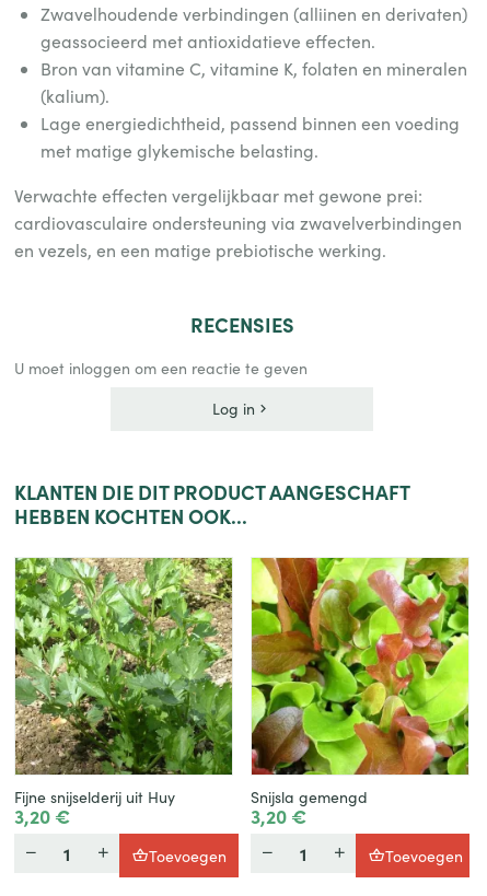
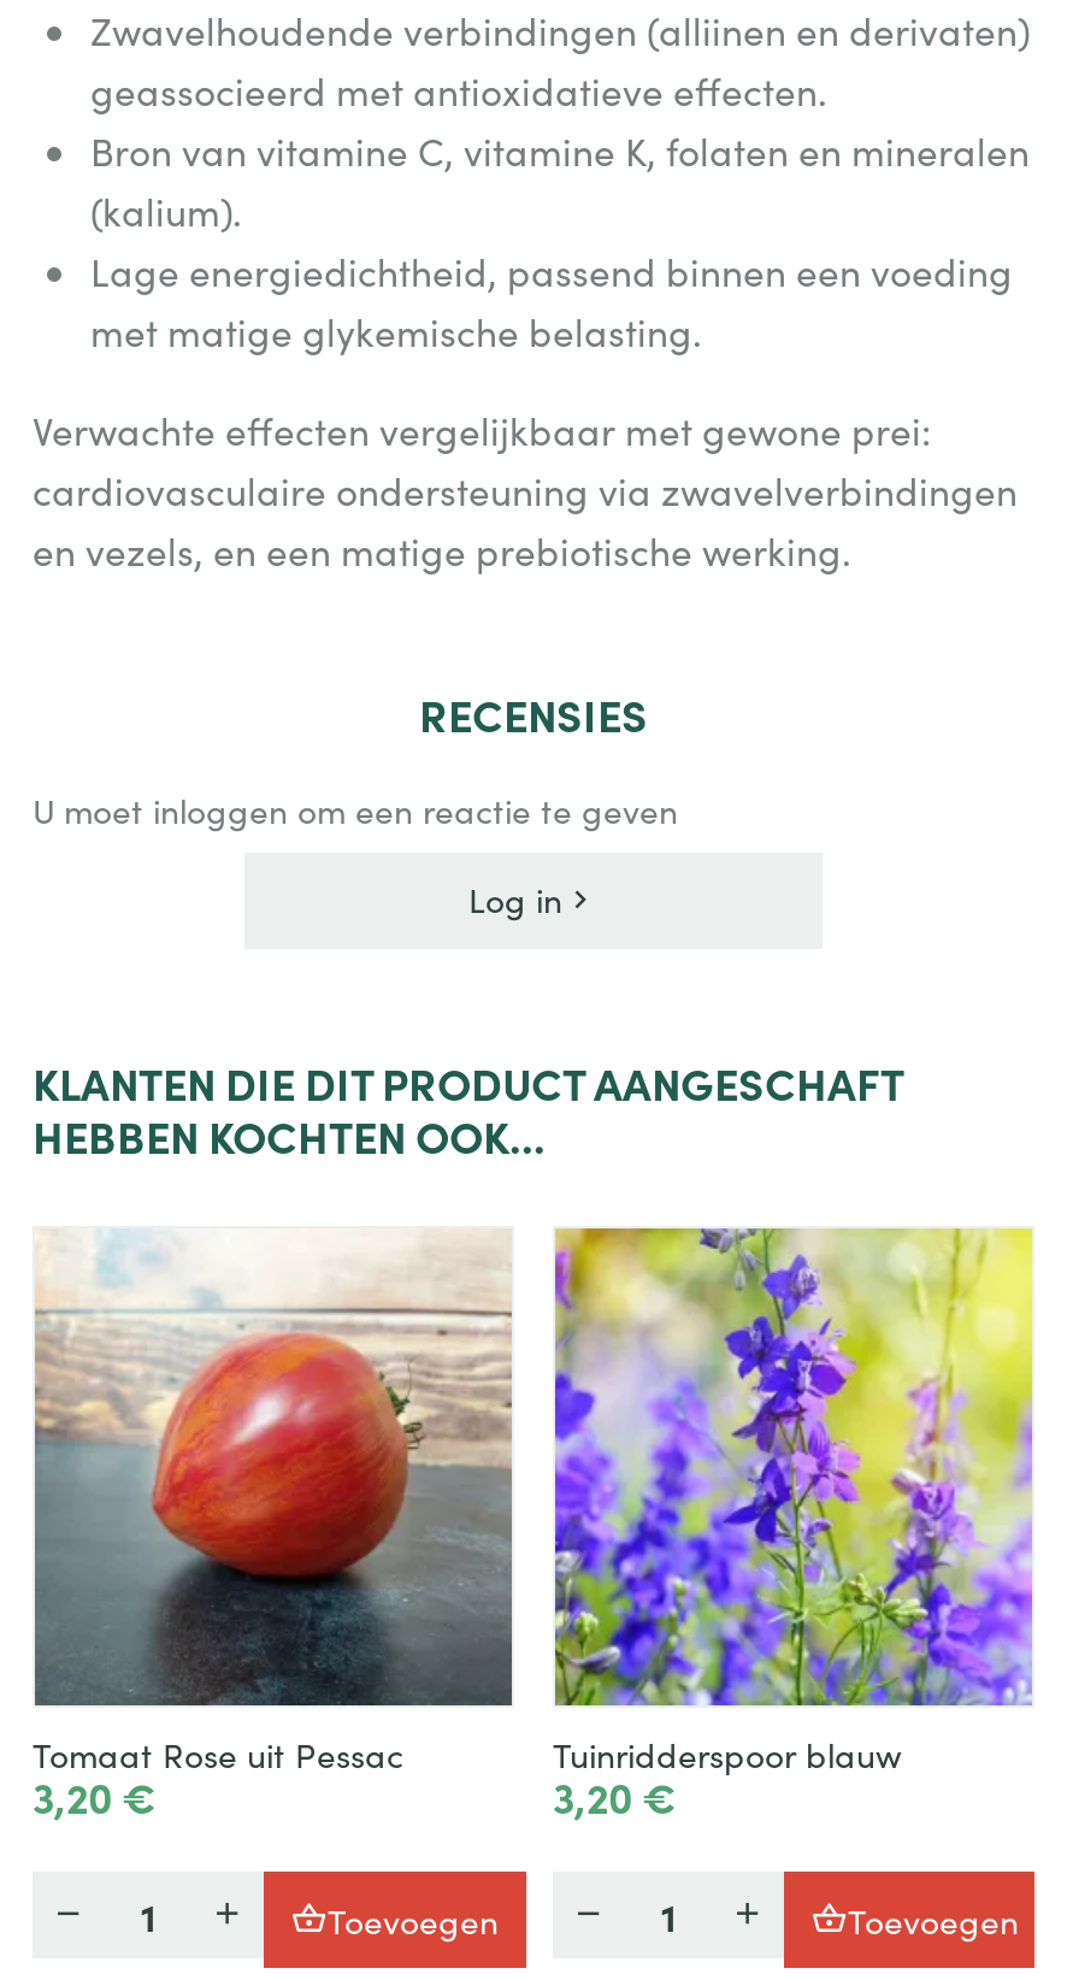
[14,557,233,808] [image] | Fijne snijselderij uit Huy -> [33,1228,514,1778] [image] | Tomaat Rose uit Pessac
[251,557,469,808] [image] | Snijsla gemengd -> [553,1226,1034,1778] [image] | Tuinridderspoor blauw

